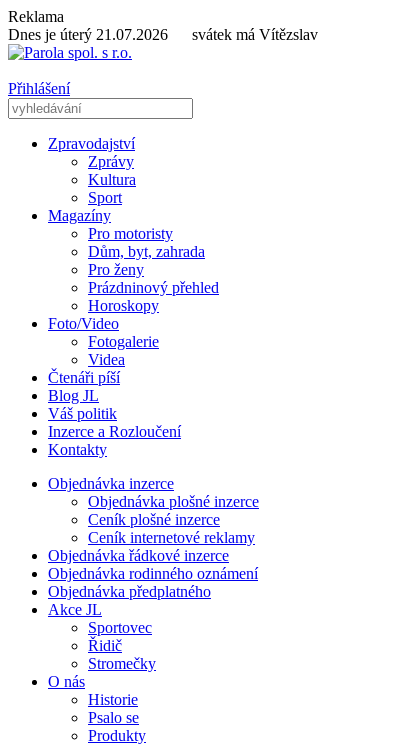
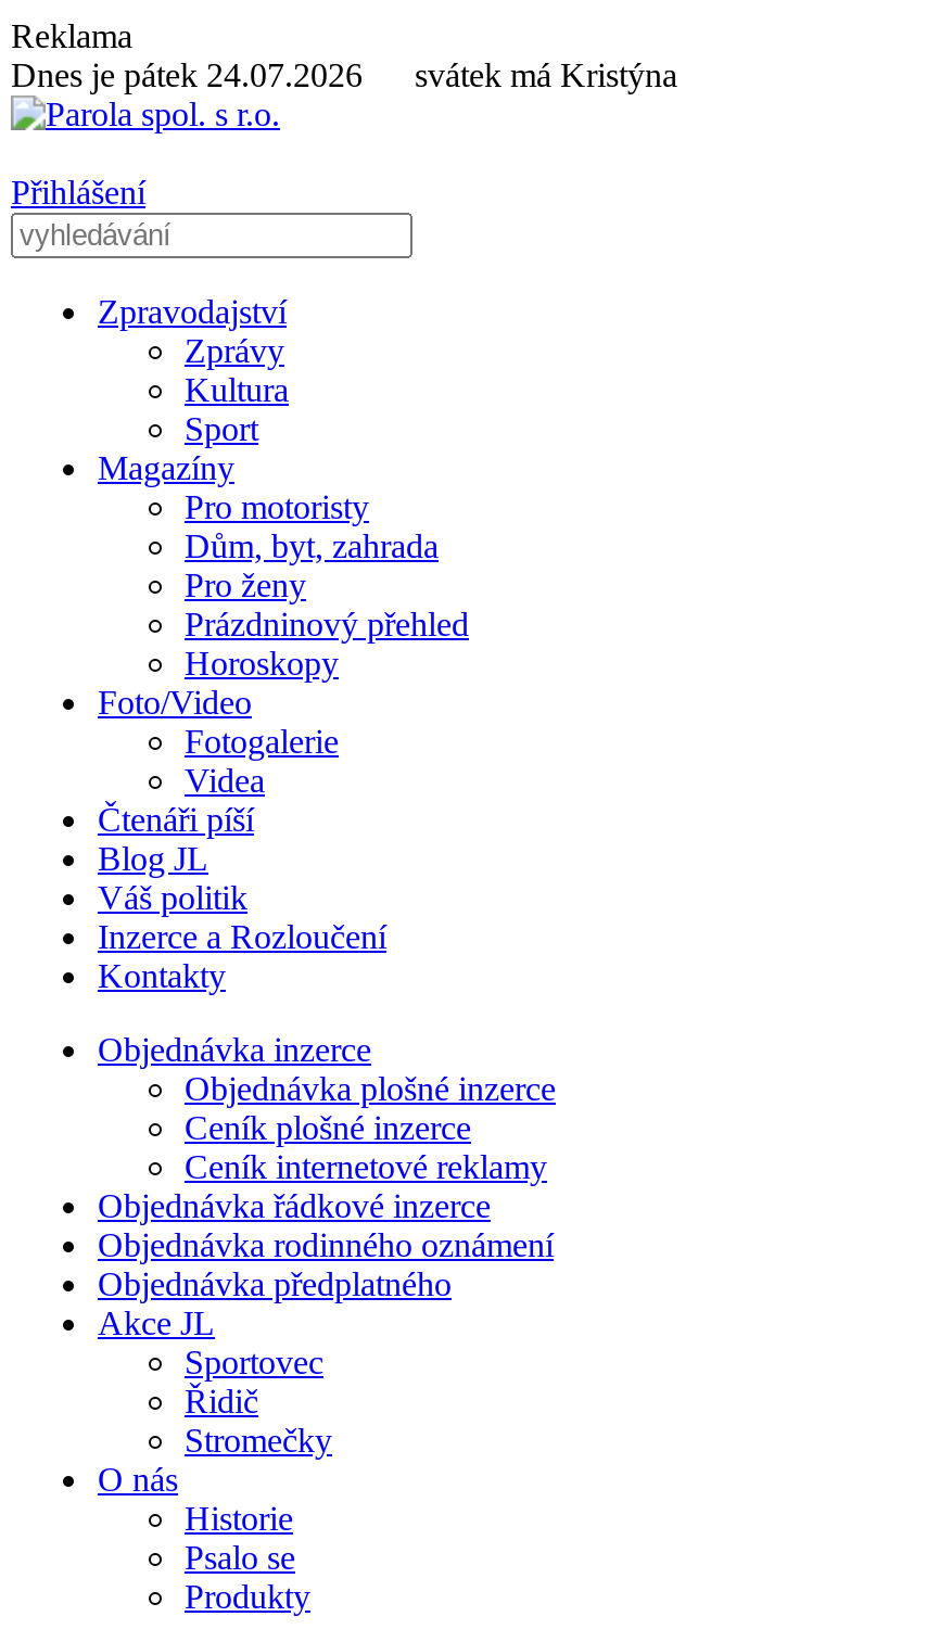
[8,26,318,43] Dnes je úterý 21.07.2026 svátek má Vítězslav -> [11,56,677,93] Dnes je pátek 24.07.2026 svátek má Kristýna

